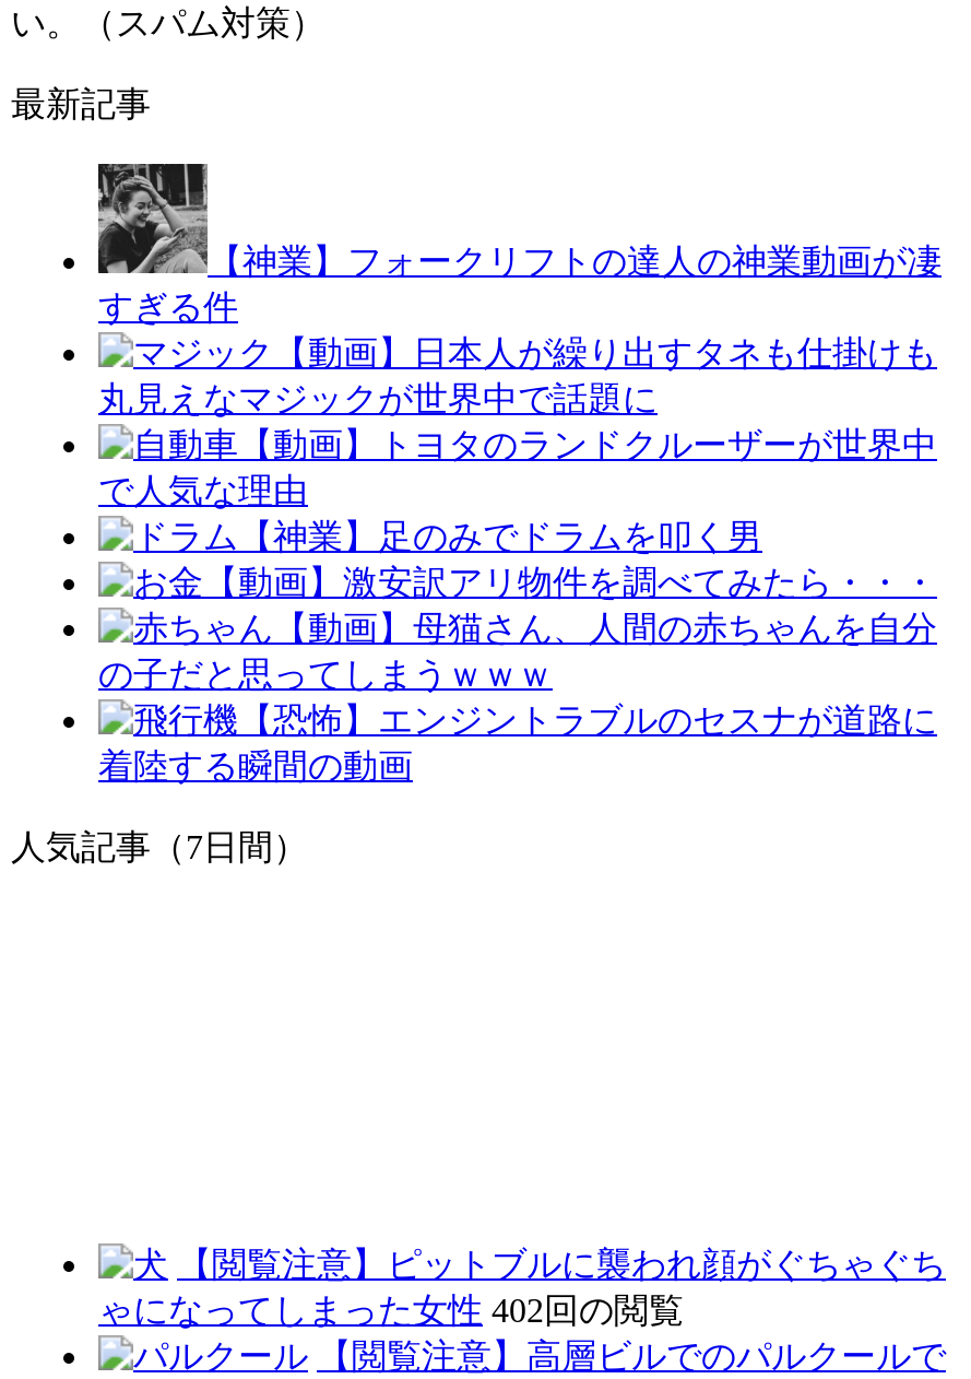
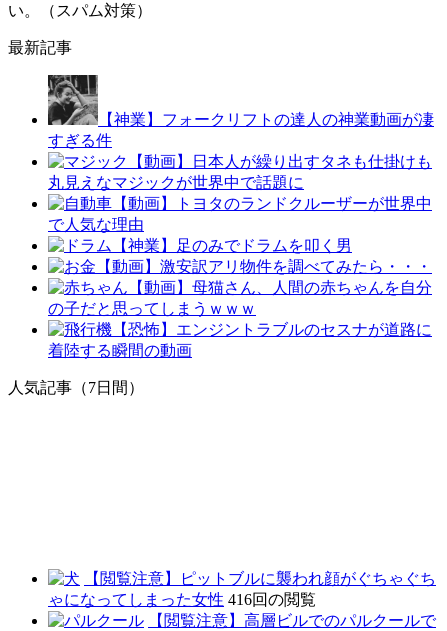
[98,1291,684,1328] ゃになってしまった女性 402回の閲覧 -> [48,591,316,608] ゃになってしまった女性 416回の閲覧

